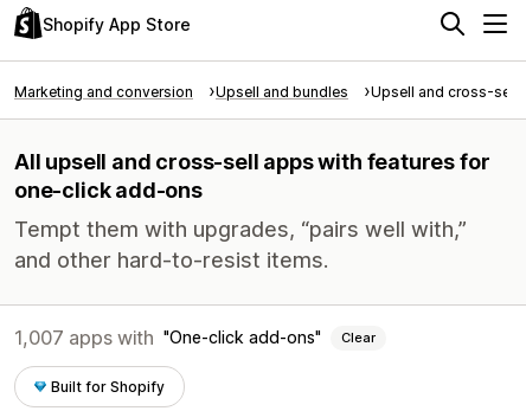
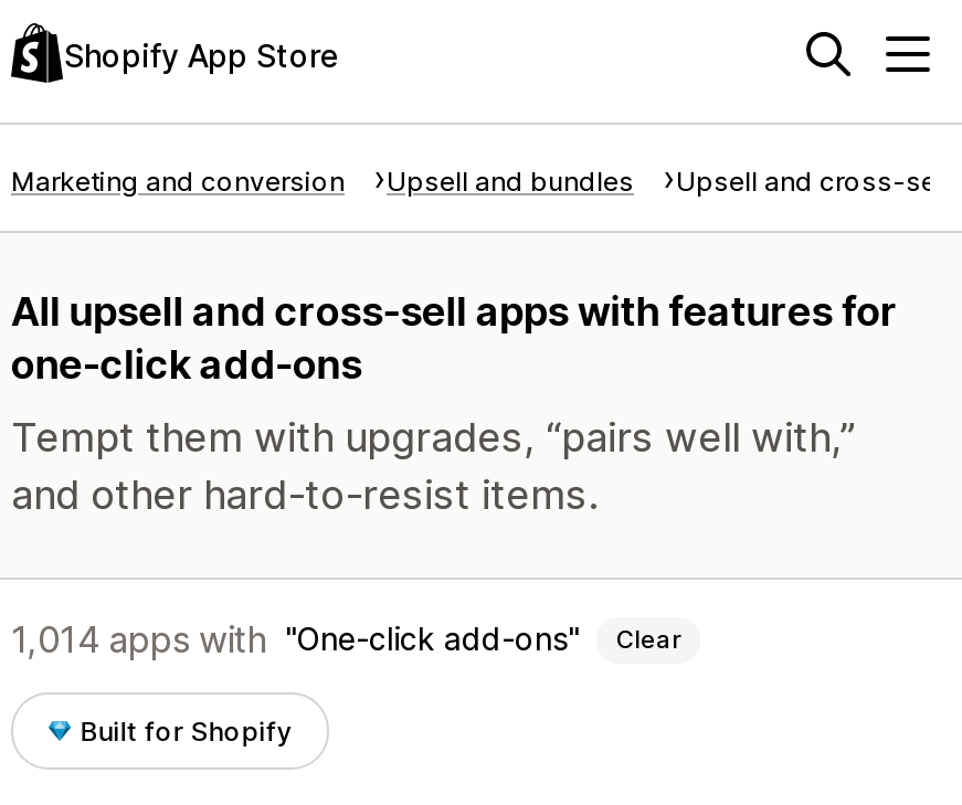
[14,326,376,349] 1,007 apps with One-click add-ons Clear -> [11,617,680,661] 1,014 apps with One-click add-ons Clear

